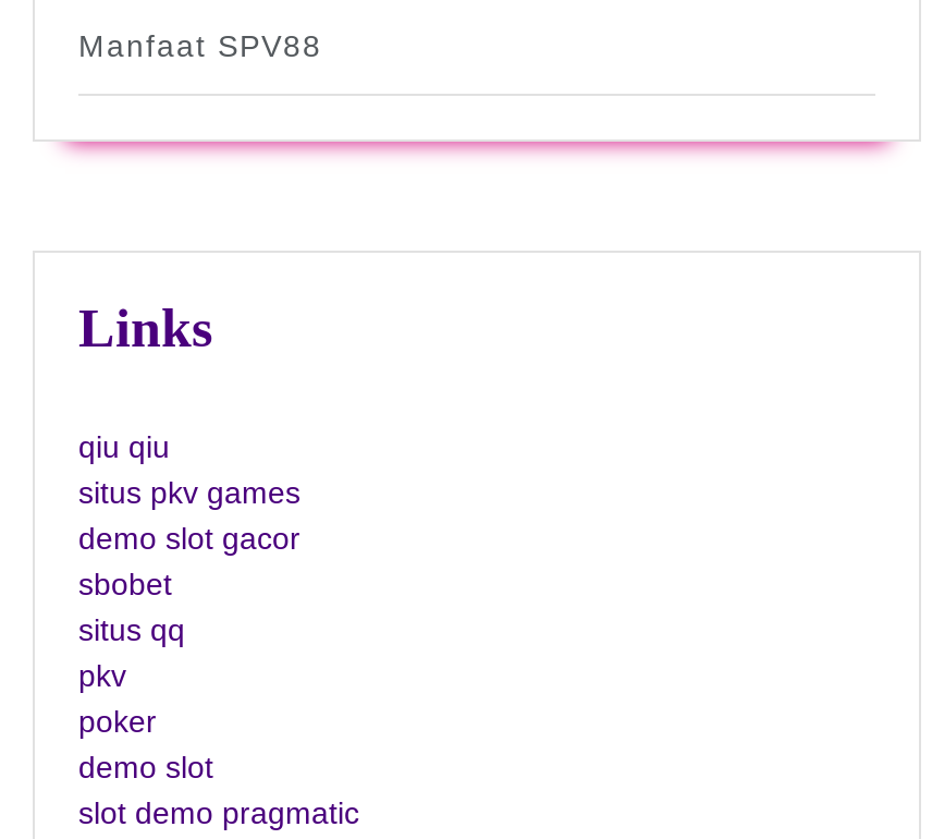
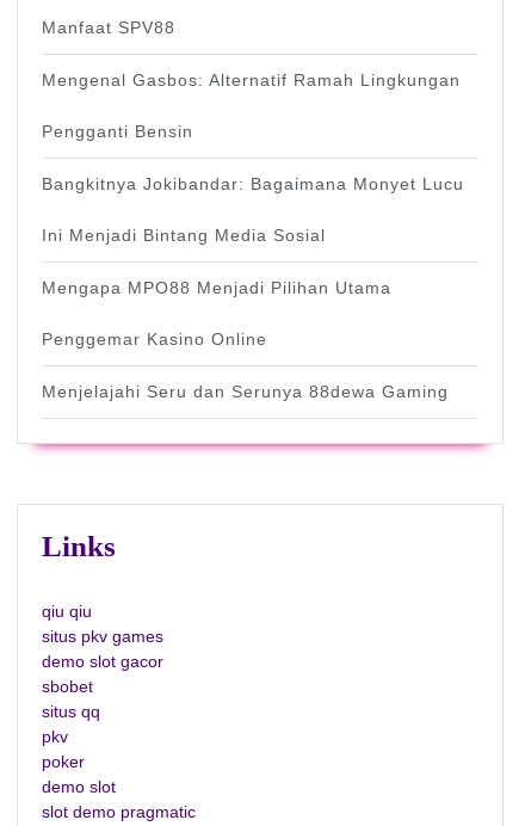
none -> [42,71,464,401] Mengenal Gasbos: Alternatif Ramah Lingkungan | Pengganti Bensin | Bangkitnya Jokibandar: Bagaimana Monyet Lucu | Ini Menjadi Bintang Media Sosial | Mengapa MPO88 Menjadi Pilihan Utama | Penggemar Kasino Online | Menjelajahi Seru dan Serunya 88dewa Gaming

